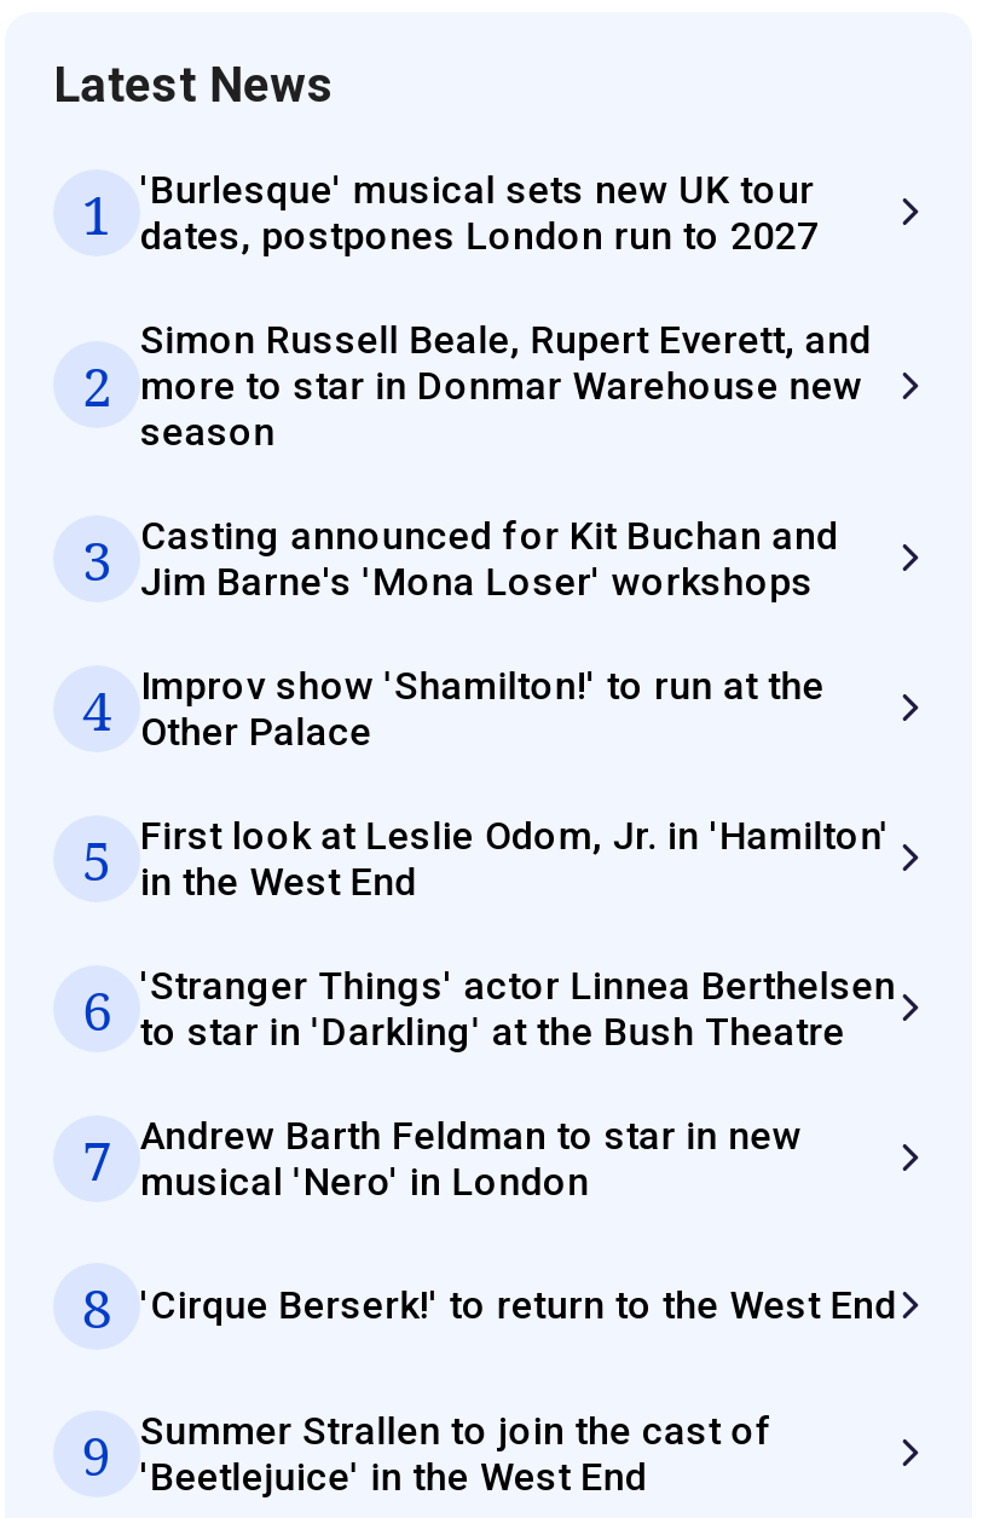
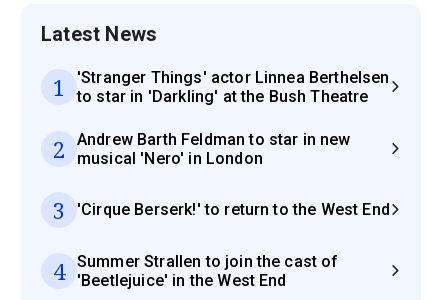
[82,167,819,422] 'Burlesque' musical sets new UK tour | dates, postpones London run to 2027 | 2 -> none
[82,317,890,1045] Simon Russell Beale, Rupert Everett, and | more to star in Donmar Warehouse new | season | 3 | Casting announced for Kit Buchan and | Jim Barne's 'Mona Loser' workshops | 4 | Improv show 'Shamilton!' to run at the | Other Palace | 5 | First look at Leslie Odom, Jr. in 'Hamilton' | in the West End | 6 -> none
[82,1113,802,1204] 7 Andrew Barth Feldman to star in new musical 'Nero' in London -> [53,130,351,168] 2 Andrew Barth Feldman to star in new musical 'Nero' in London
[82,1270,897,1342] 8 'Cirque Berserk!' to return to the West End -> [53,195,390,225] 3 'Cirque Berserk!' to return to the West End
[82,1408,773,1500] 9 Summer Strallen to join the cast of 'Beetlejuice' in the West End -> [53,252,339,290] 4 Summer Strallen to join the cast of 'Beetlejuice' in the West End

